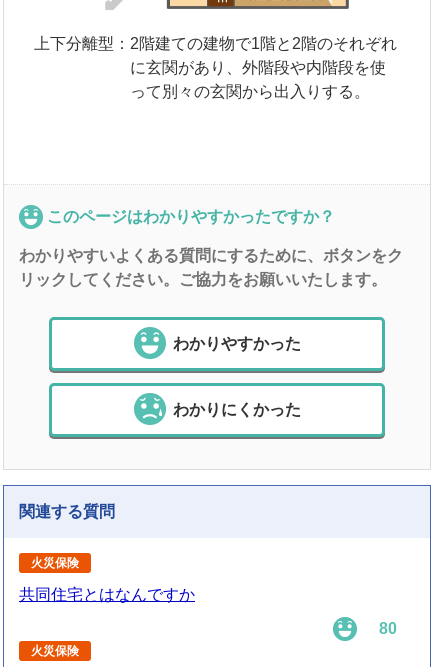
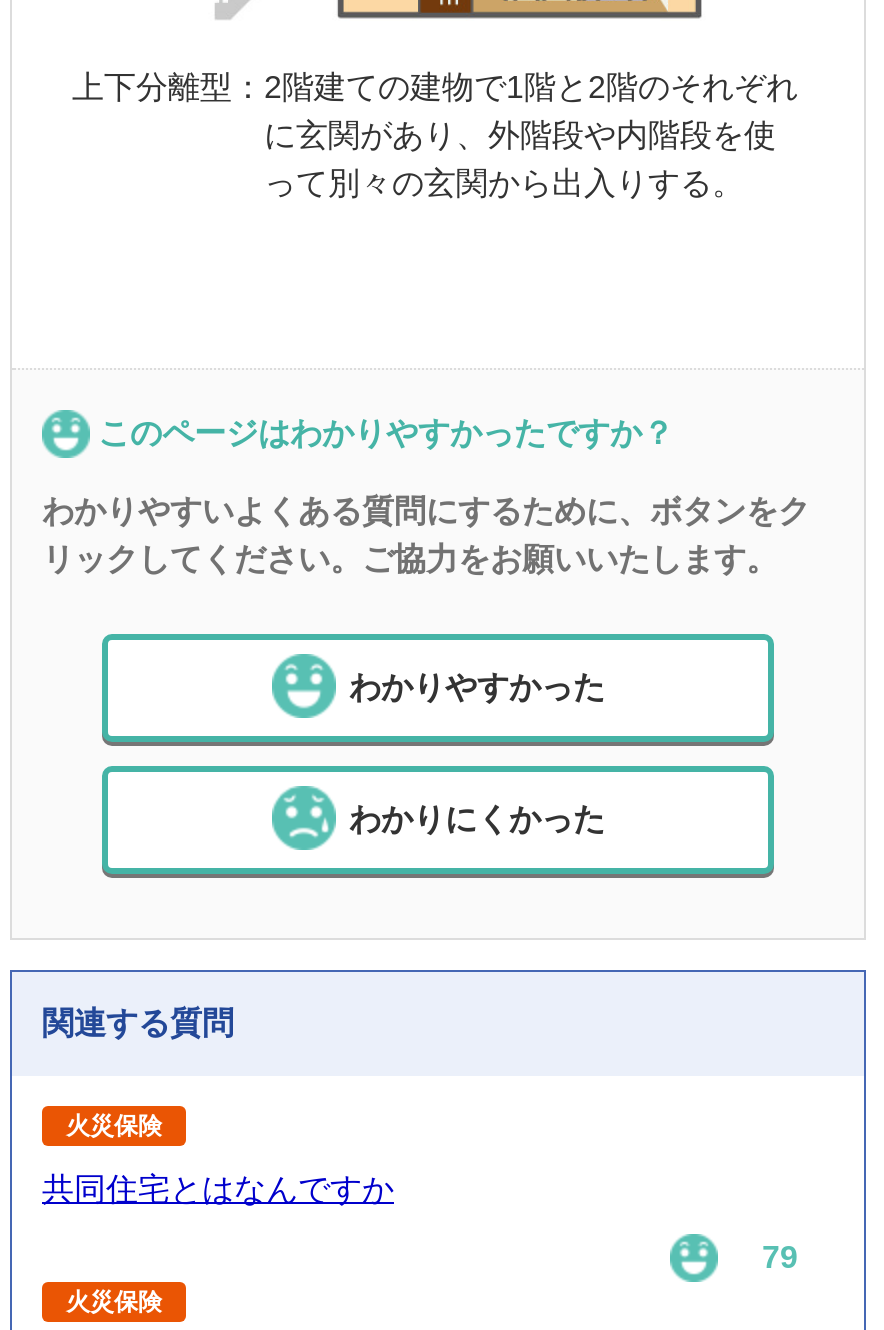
[379,620,397,637] 80 -> [762,1239,798,1273] 79

